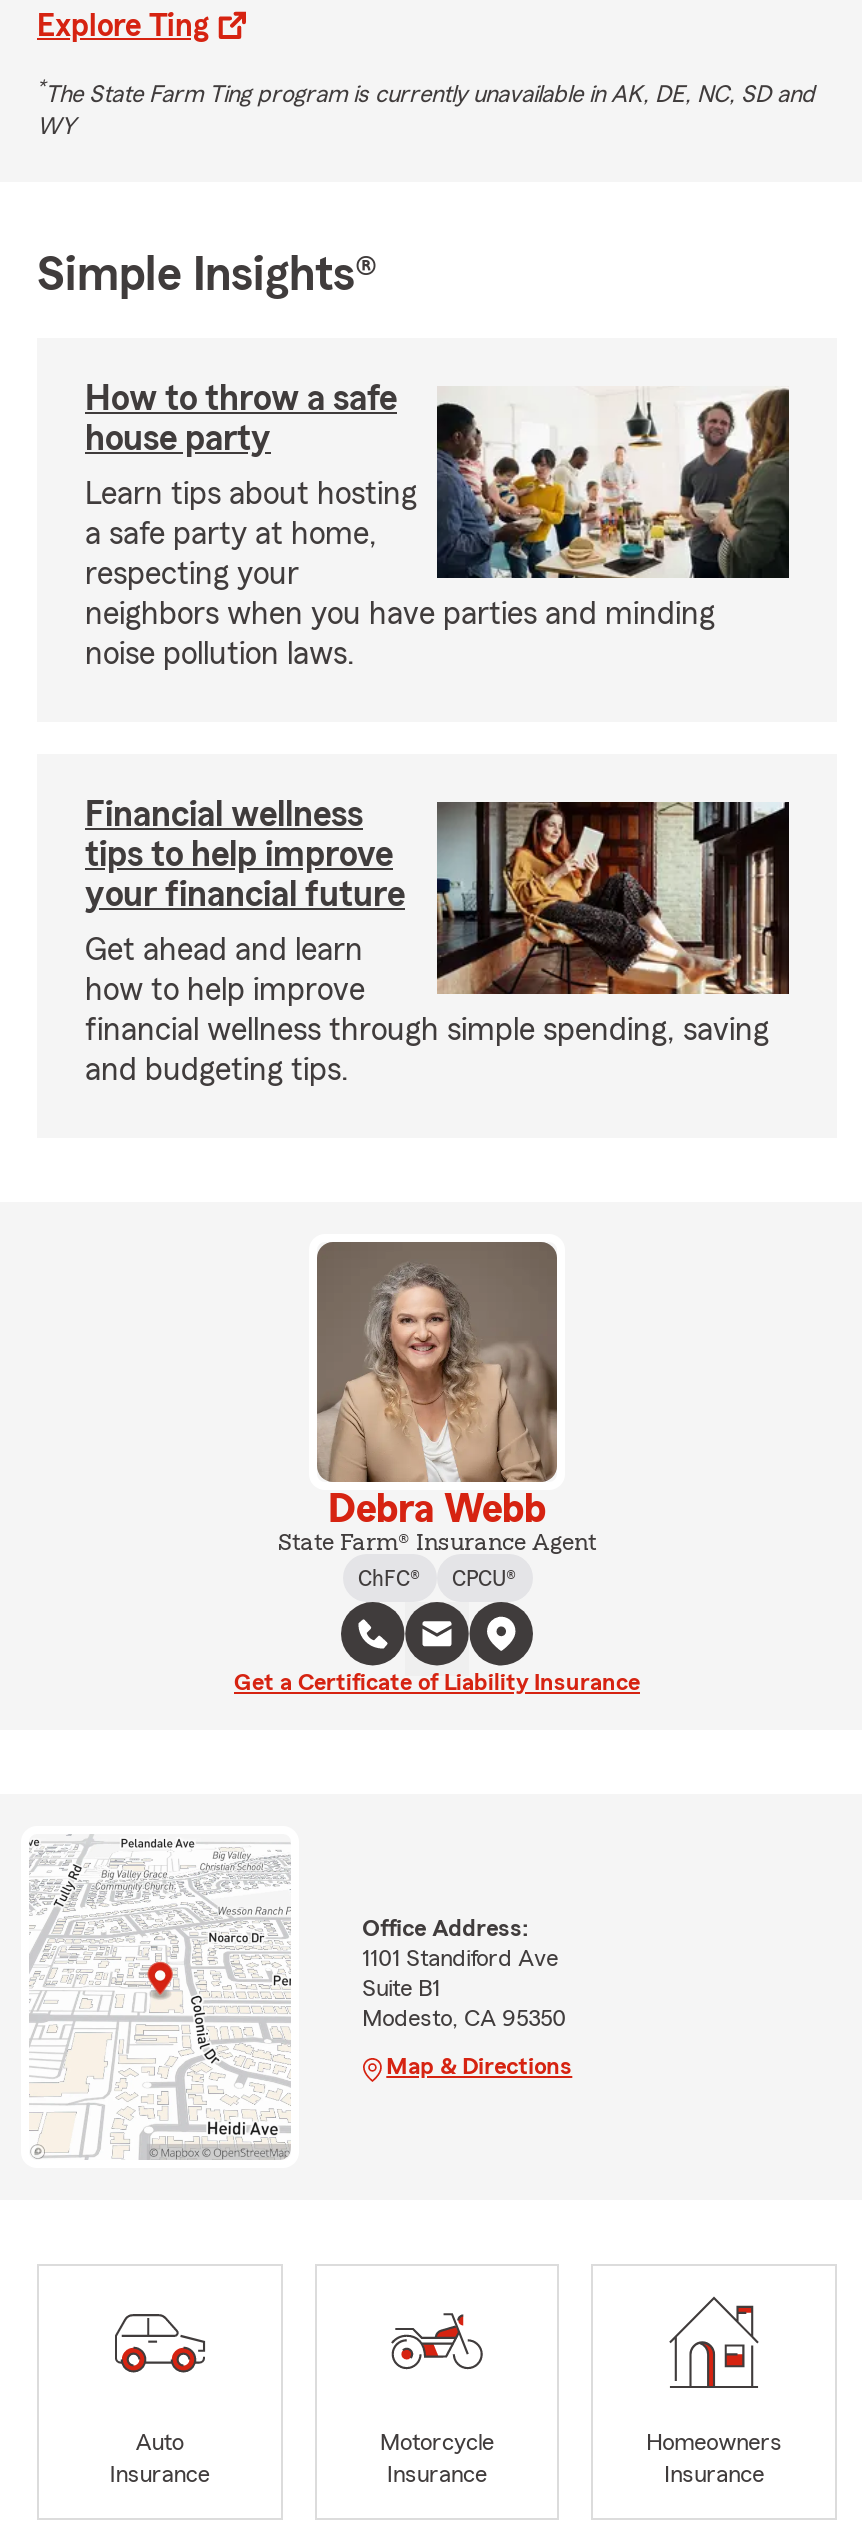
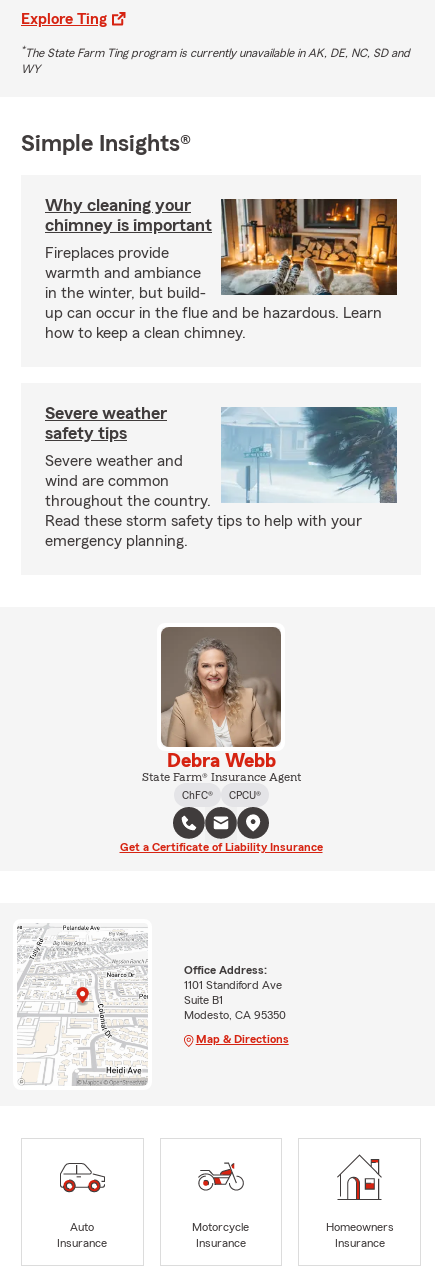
[85,380,397,456] How to throw a safe | house party -> [45,196,212,234] Why cleaning your | chimney is important
[85,386,791,670] [image] | Learn tips about hosting | a safe party at home, | respecting your | neighbors when you have parties and minding | noise pollution laws. -> [45,198,398,341] [image] | Fireplaces provide | warmth and ambiance | in the winter, but build- | up can occur in the flue and be hazardous. Learn | how to keep a clean chimney.
[85,796,405,912] Financial wellness | tips to help improve | your financial future -> [45,404,167,442] Severe weather | safety tips
[85,800,791,1086] [image] | Get ahead and learn | how to help improve | financial wellness through simple spending, saving | and budgeting tips. -> [45,406,398,549] [image] | Severe weather and | wind are common | throughout the country. | Read these storm safety tips to help with your | emergency planning.

